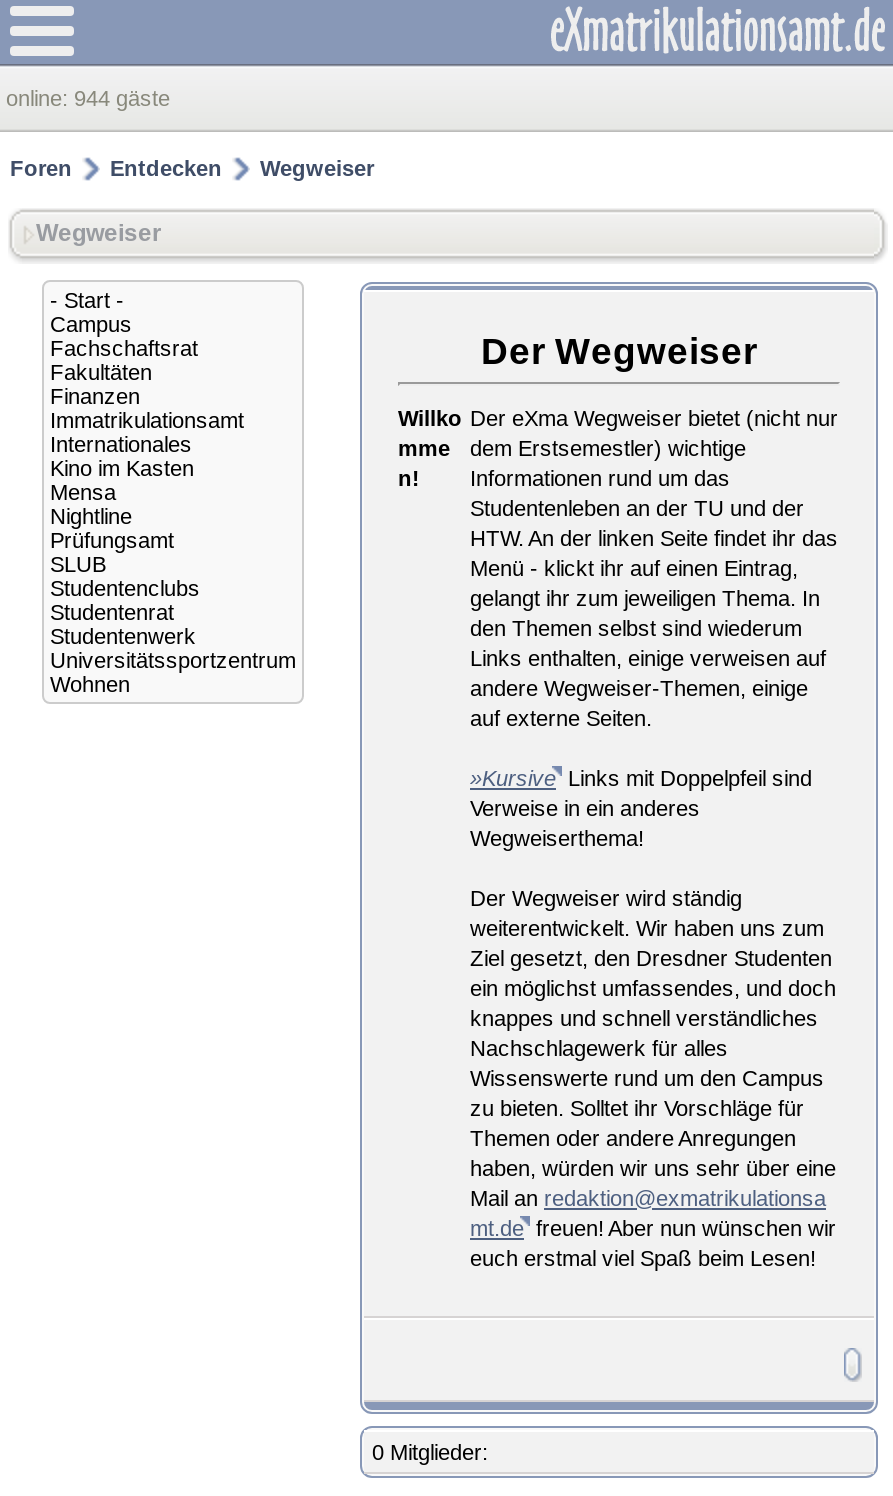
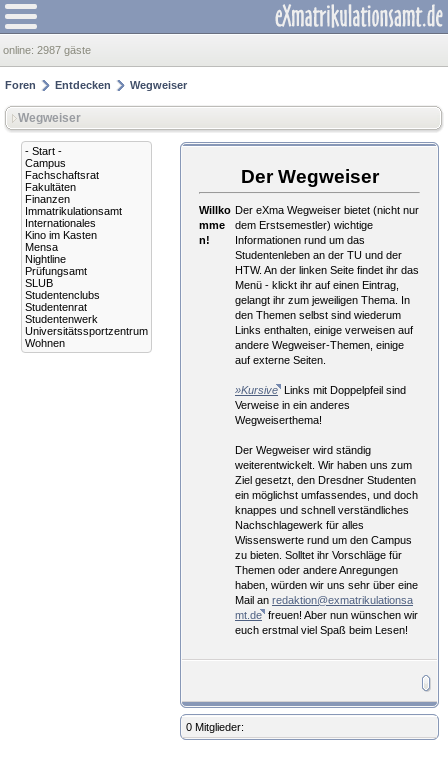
[6,86,170,110] online: 944 gäste -> [3,44,91,56] online: 2987 gäste

